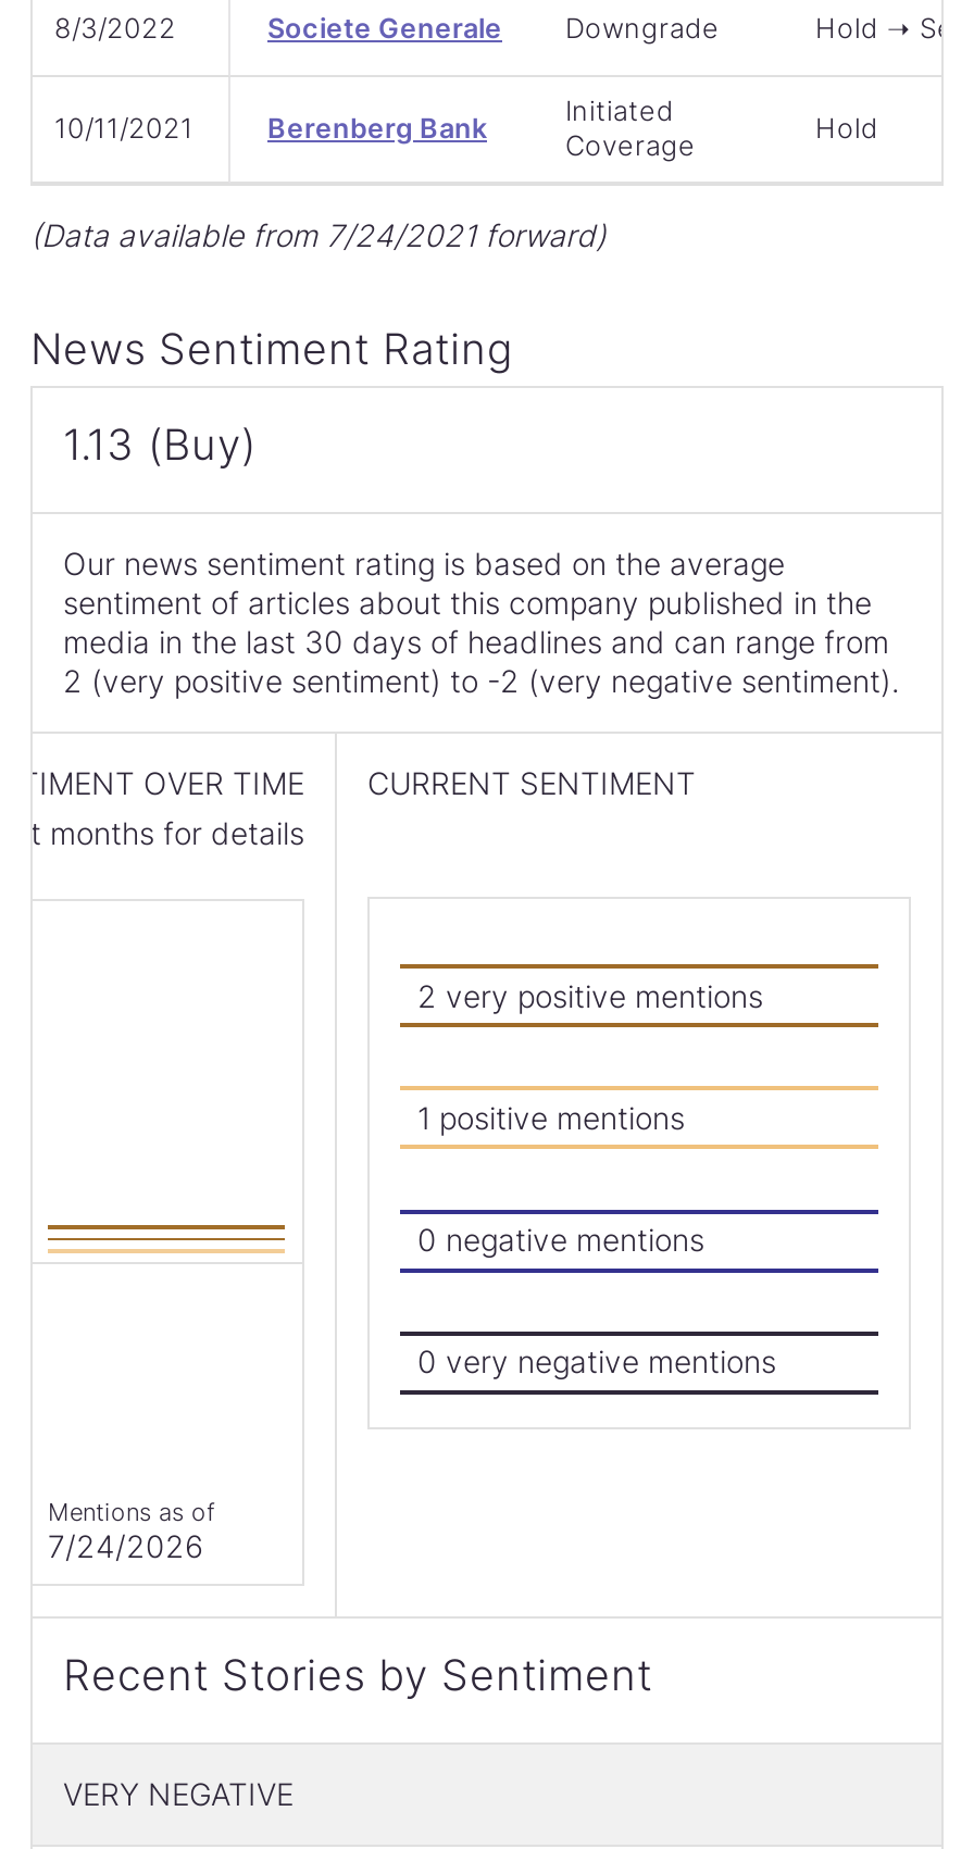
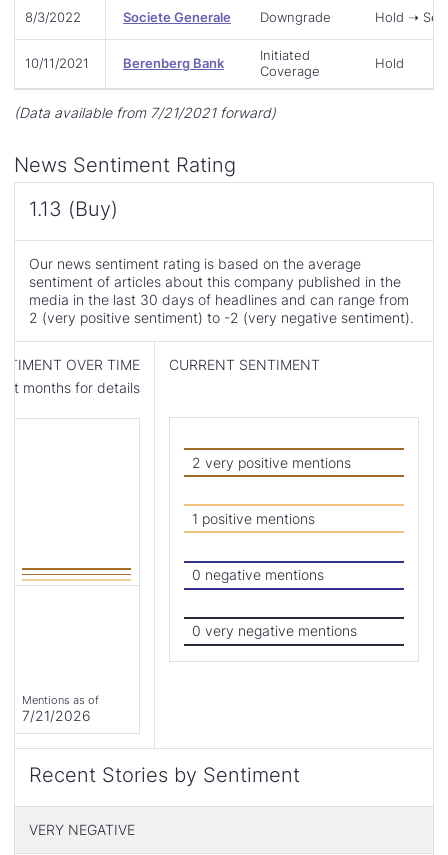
[30,217,607,253] (Data available from 7/24/2021 forward) -> [14,104,276,121] (Data available from 7/21/2021 forward)
[48,1527,204,1564] 7/24/2026 -> [22,707,91,724] 7/21/2026

